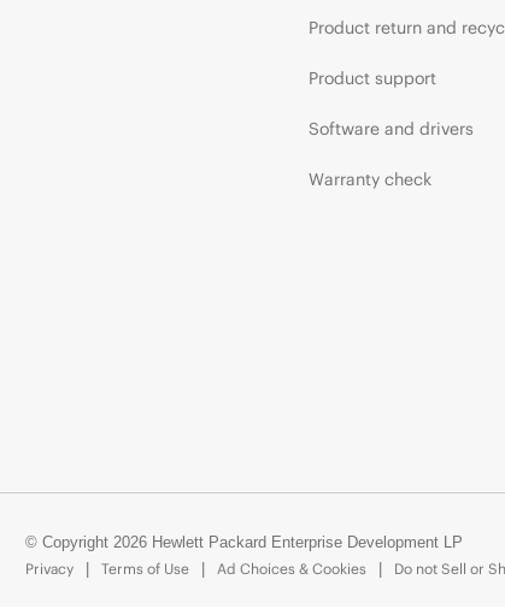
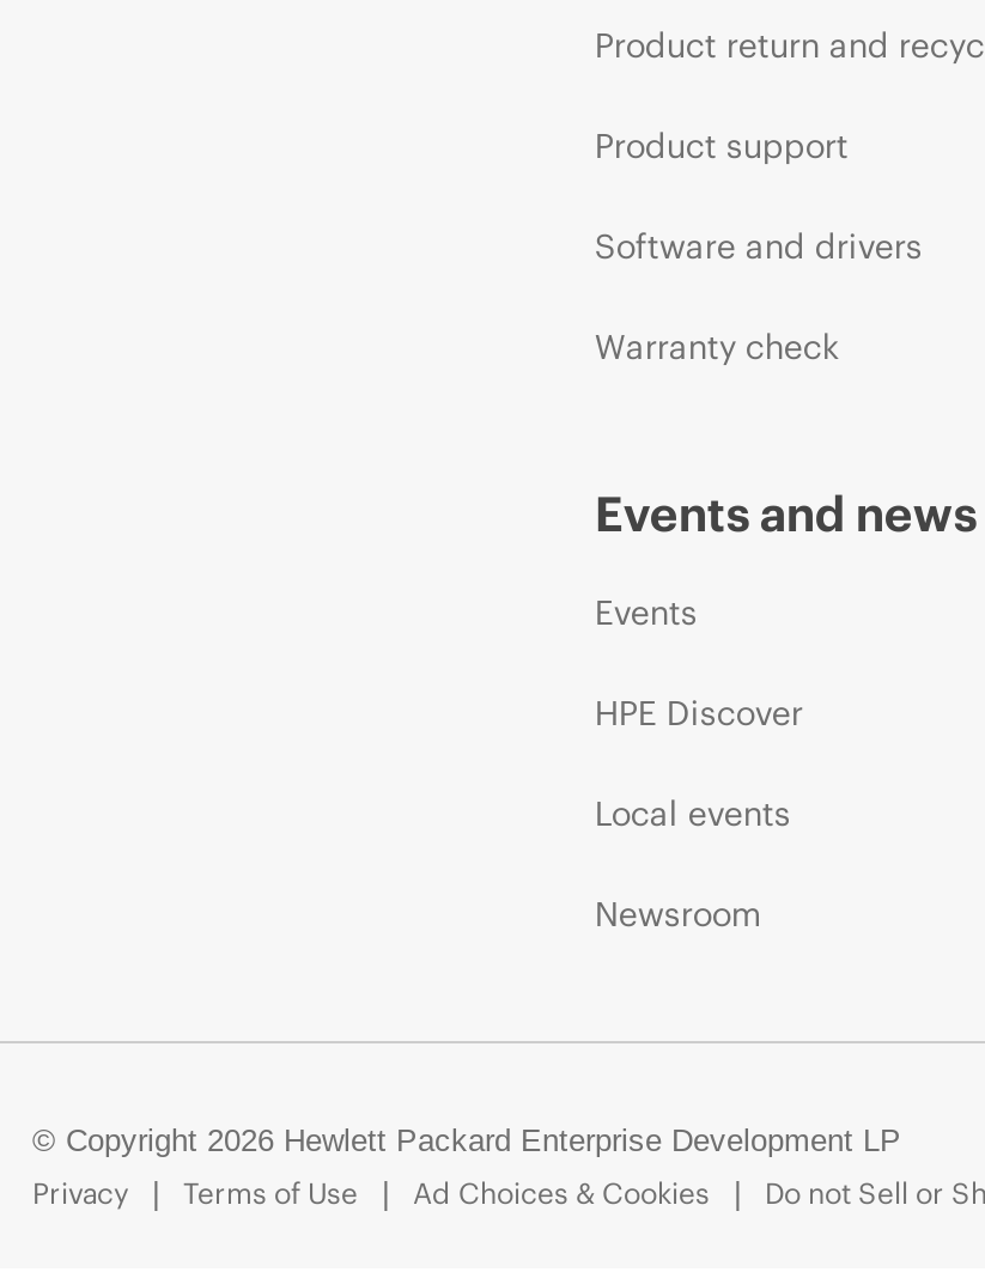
none -> [595,483,978,936] Events and news | Events | HPE Discover | Local events | Newsroom

